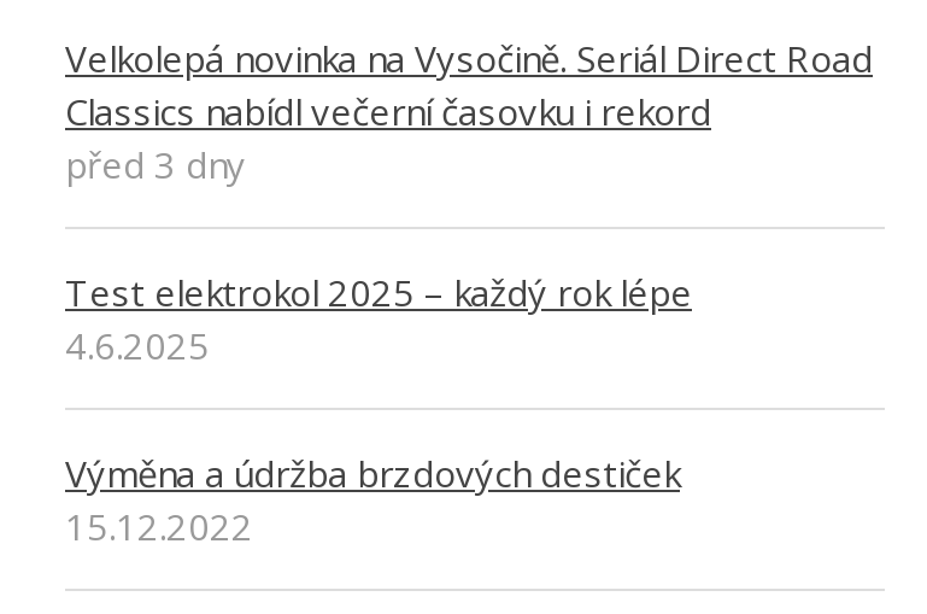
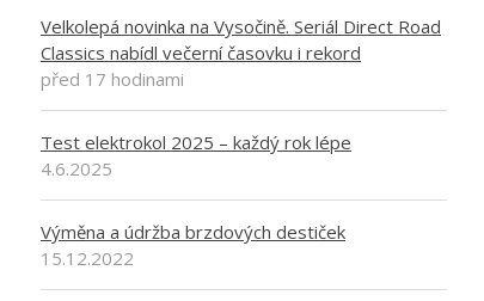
[65,141,246,189] před 3 dny -> [41,67,184,91] před 17 hodinami

